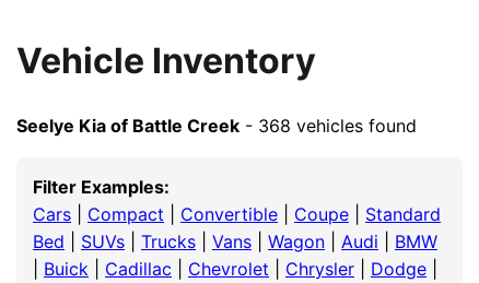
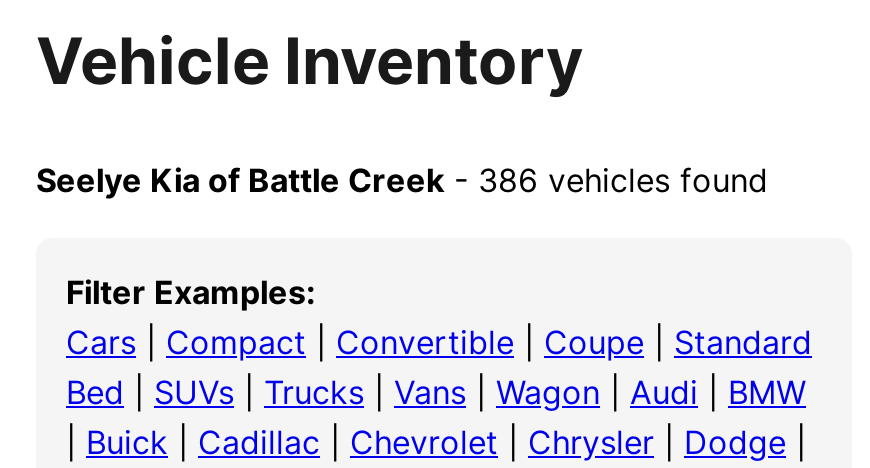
[16,115,417,136] Seelye Kia of Battle Creek - 368 vehicles found -> [36,160,768,200] Seelye Kia of Battle Creek - 386 vehicles found

